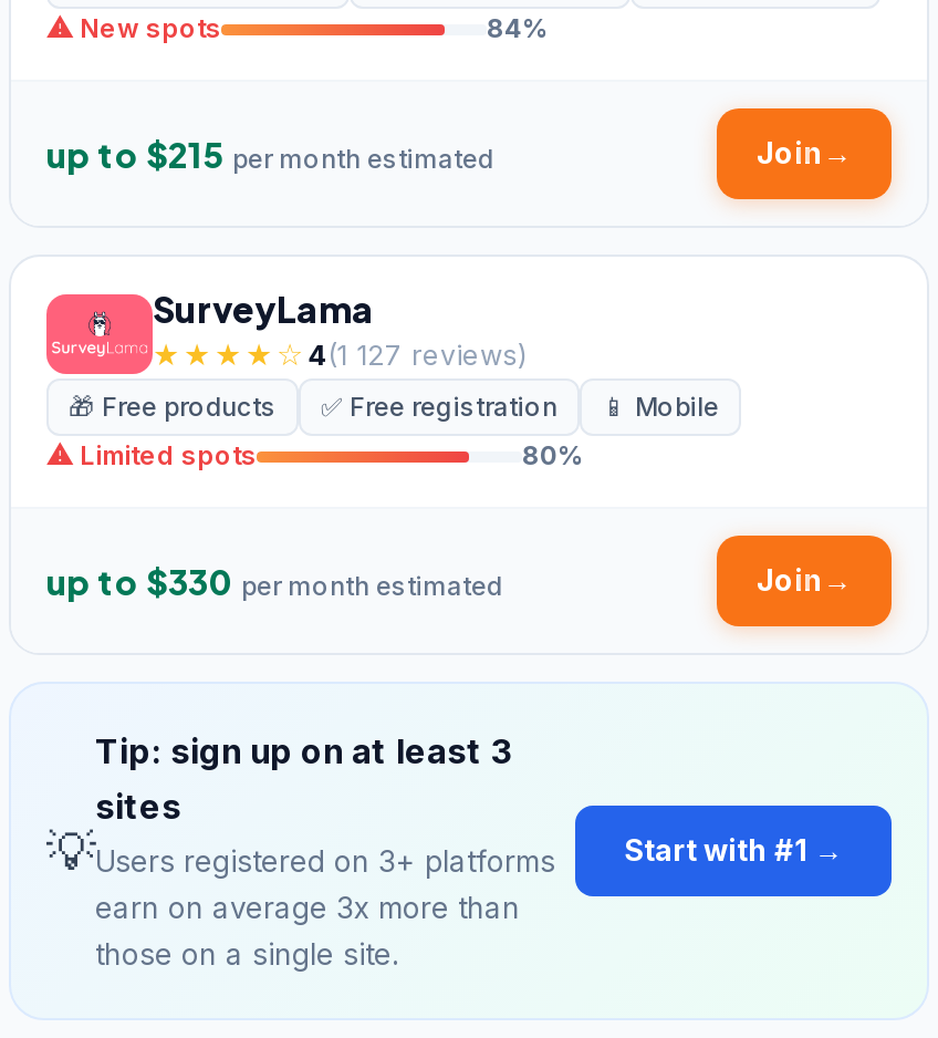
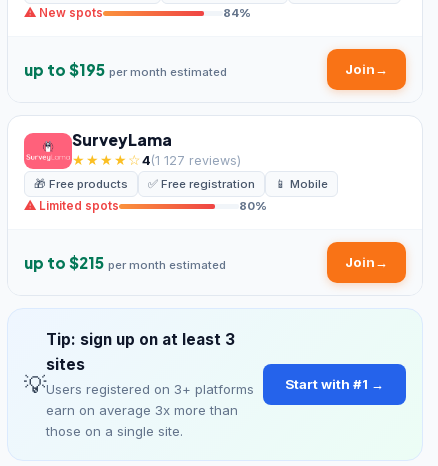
none -> [24,60,227,79] up to $195 per month estimated
moved [46,134,493,176] -> [24,253,226,272]: up to $215 per month estimated
[46,561,502,603] up to $330 per month estimated -> none

